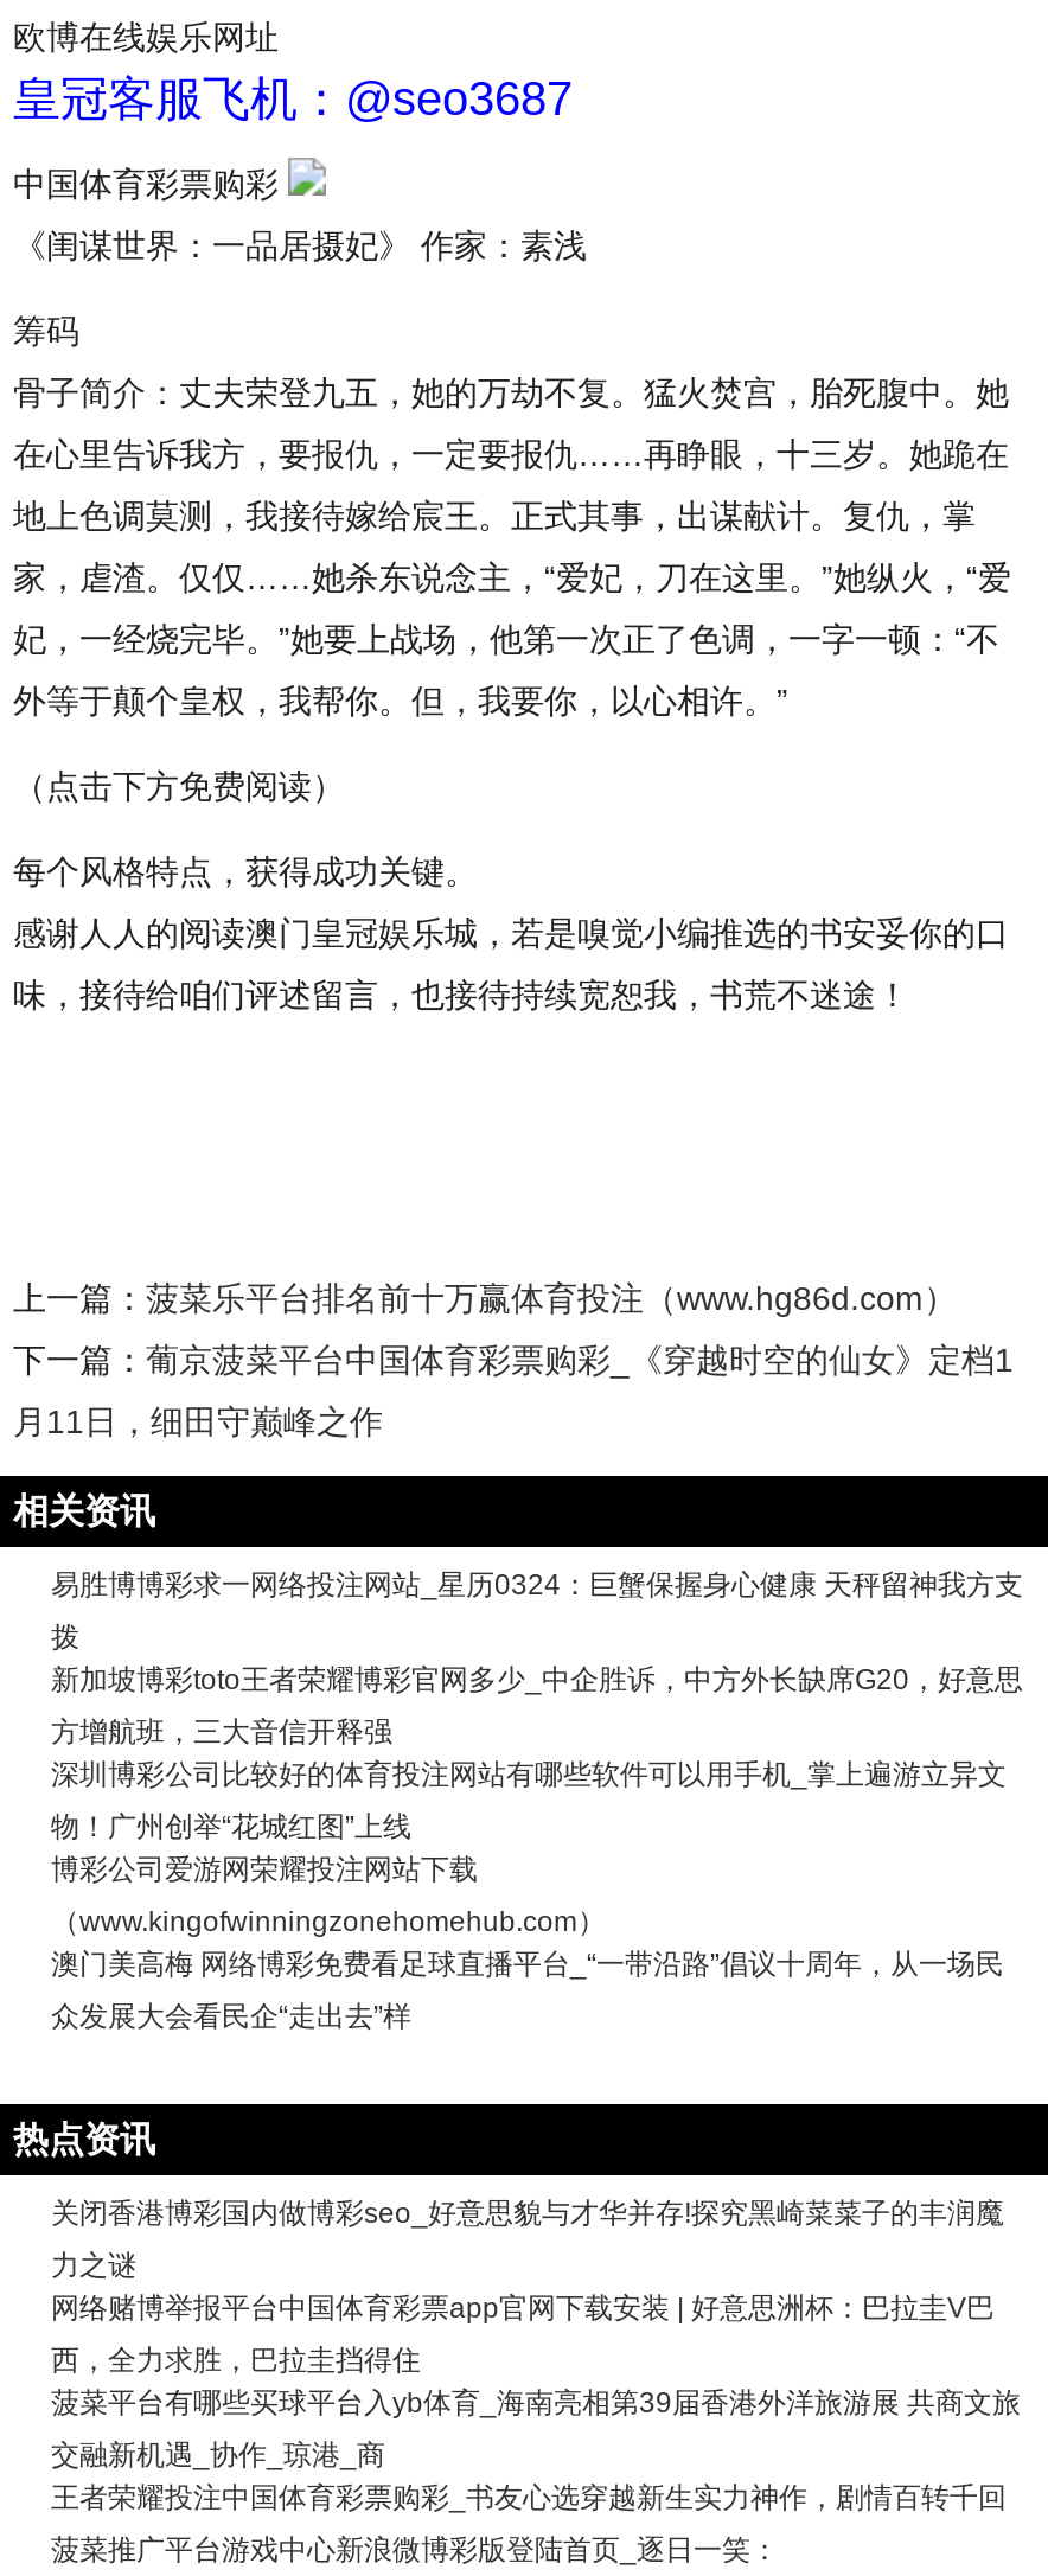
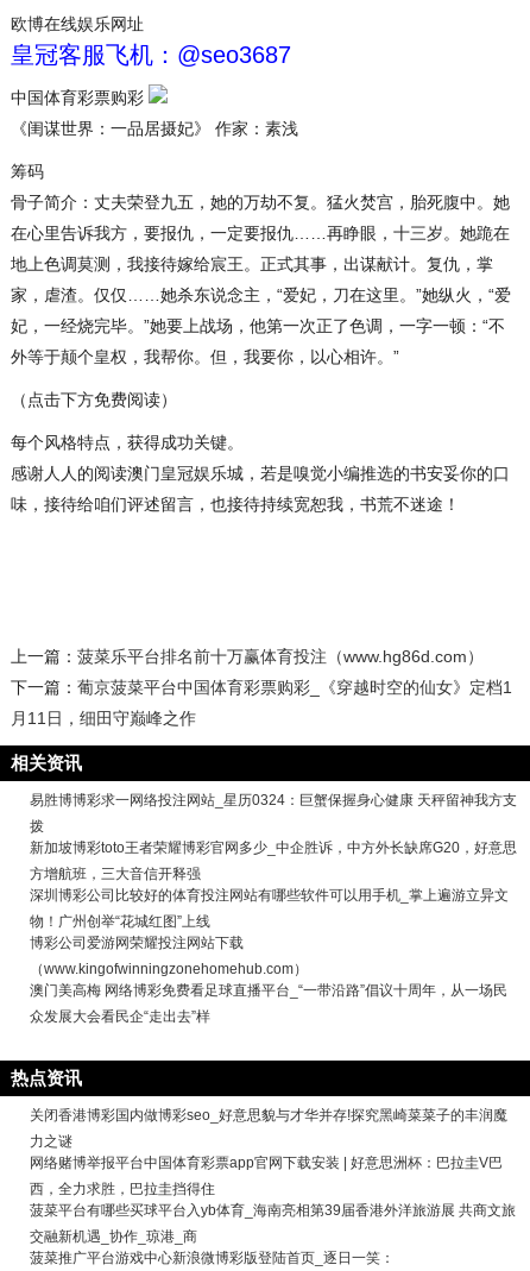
[51,2481,1007,2514] 王者荣耀投注中国体育彩票购彩_书友心选穿越新生实力神作，剧情百转千回 -> none

